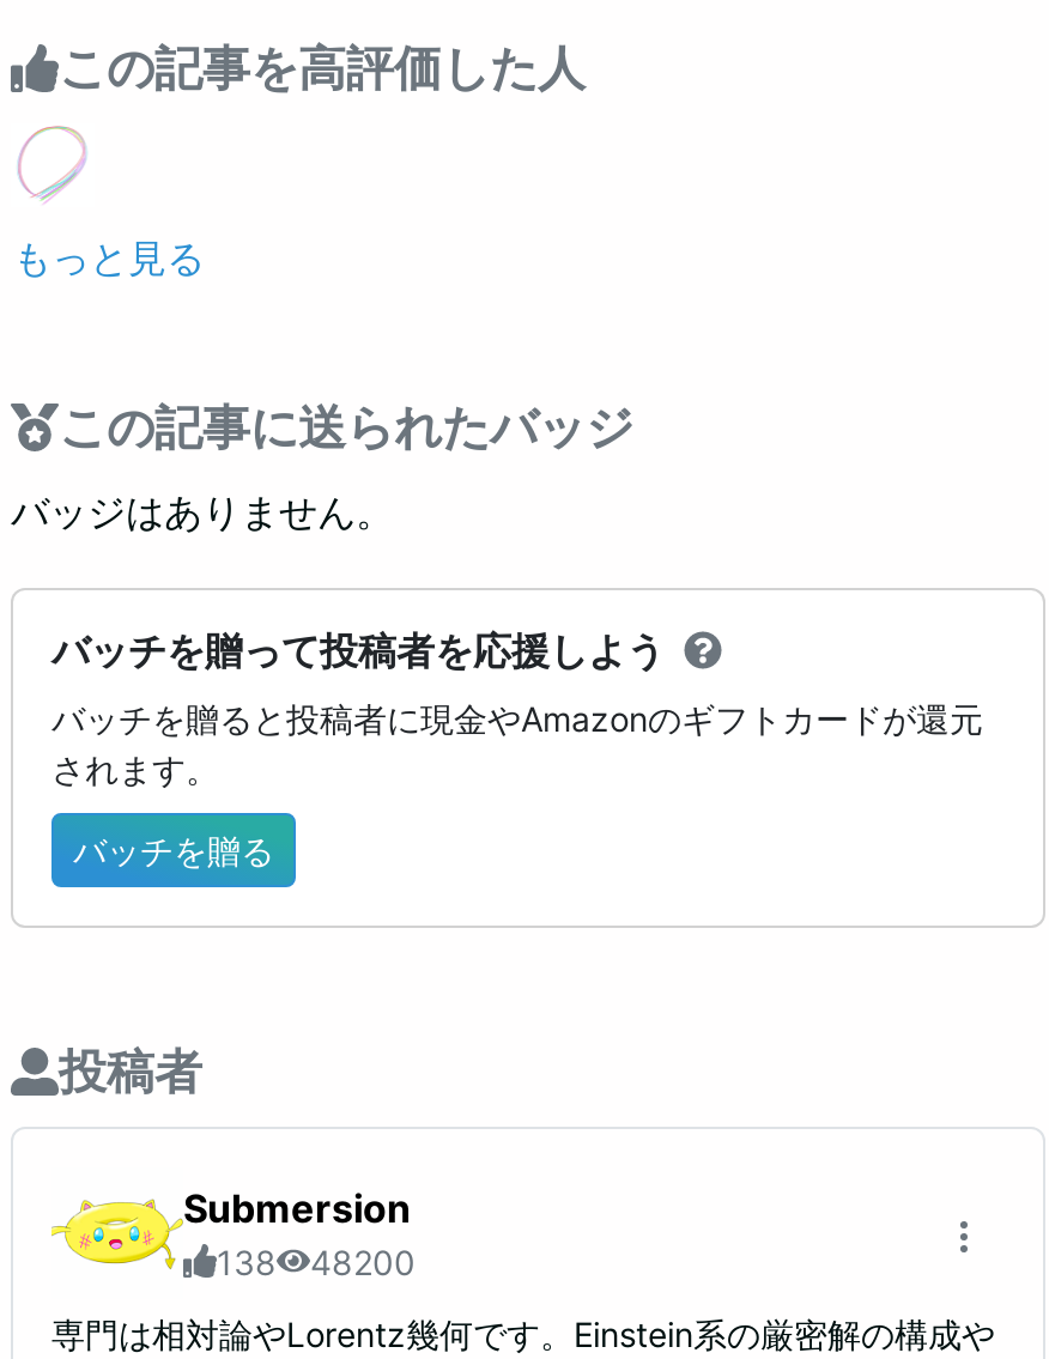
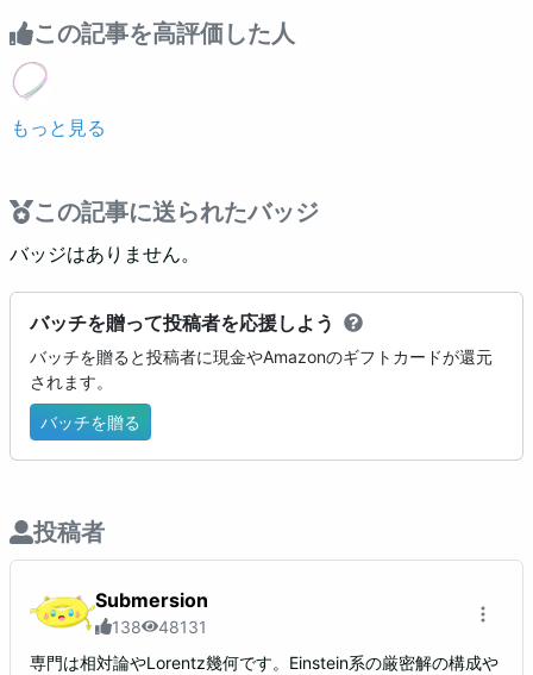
[217,1240,416,1281] 138 48200 -> [112,616,207,636] 138 48131

